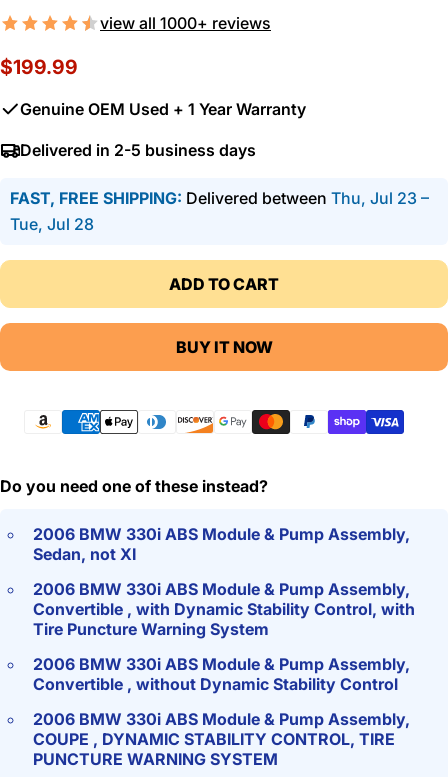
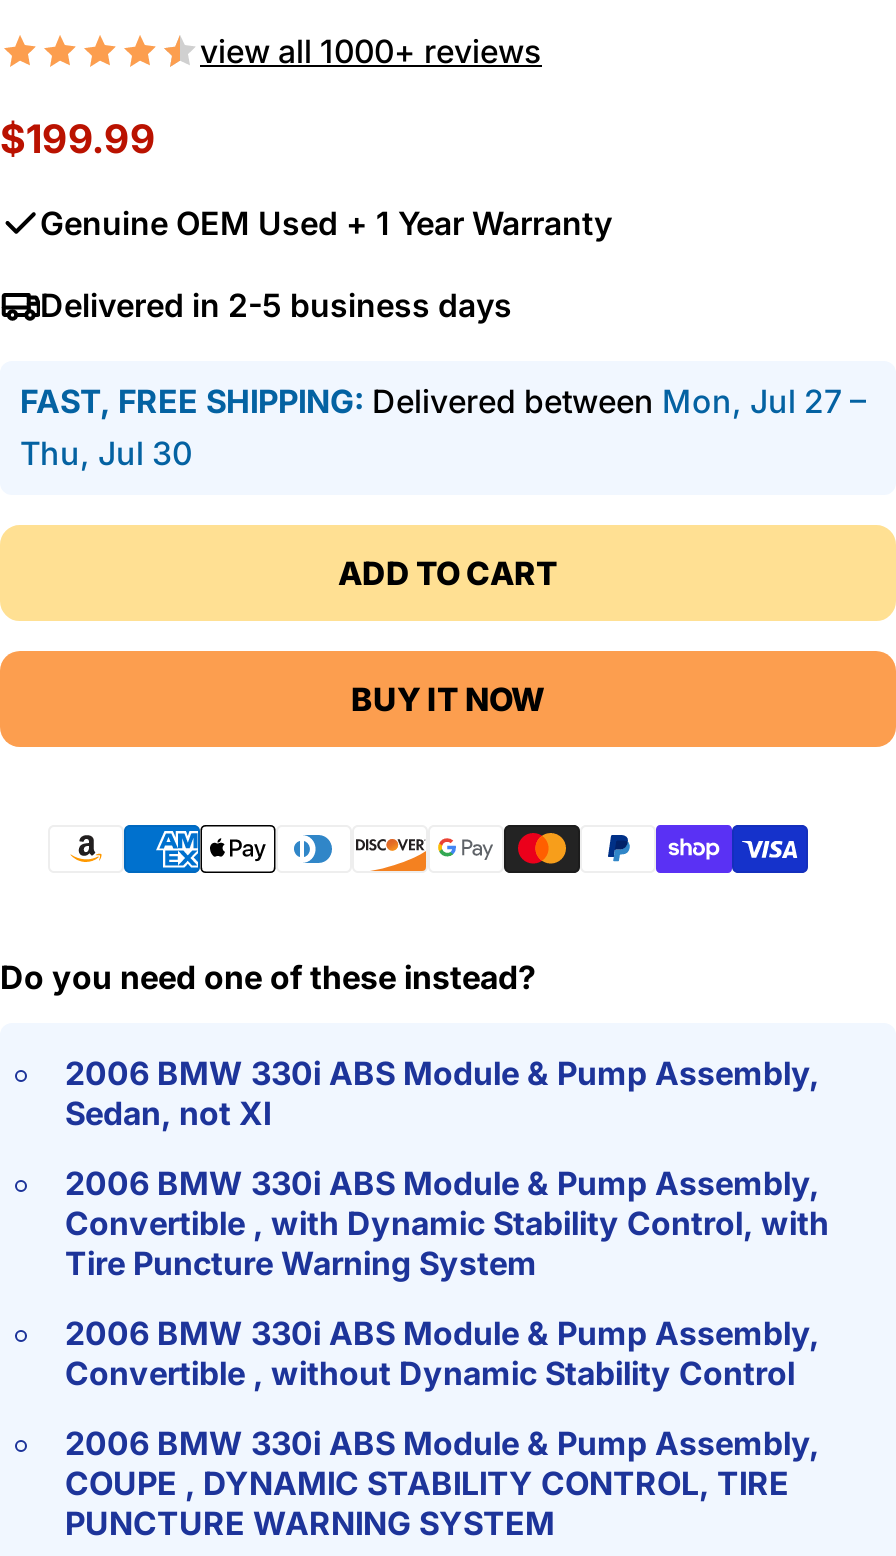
[10,188,429,208] FAST, FREE SHIPPING: Delivered between Thu, Jul 23 – -> [20,381,866,421] FAST, FREE SHIPPING: Delivered between Mon, Jul 27 –
[10,214,94,234] Tue, Jul 28 -> [20,433,192,473] Thu, Jul 30

